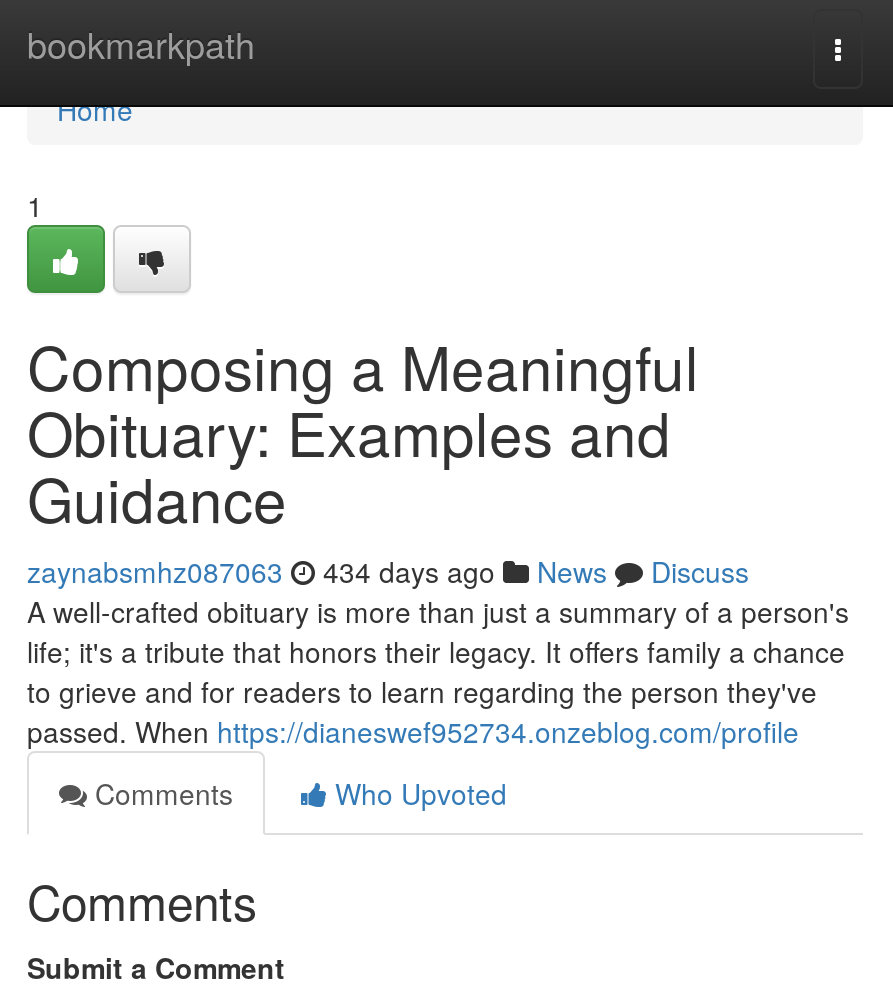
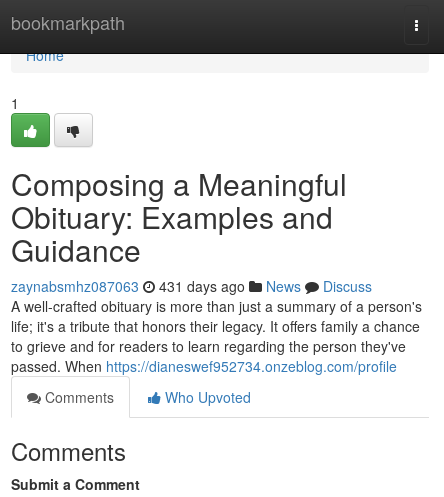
[27,551,749,591] zaynabsmhz087063 434 days ago News Discuss -> [11,276,372,296] zaynabsmhz087063 431 days ago News Discuss

